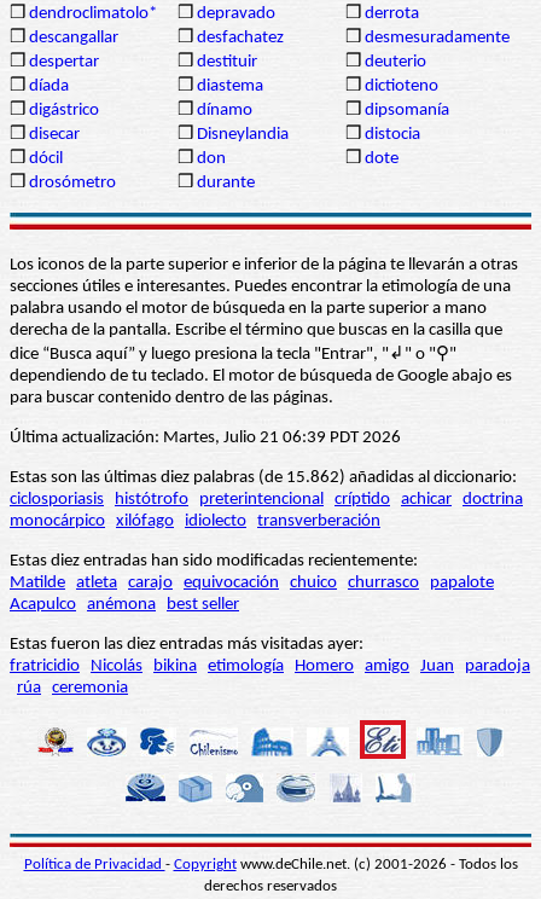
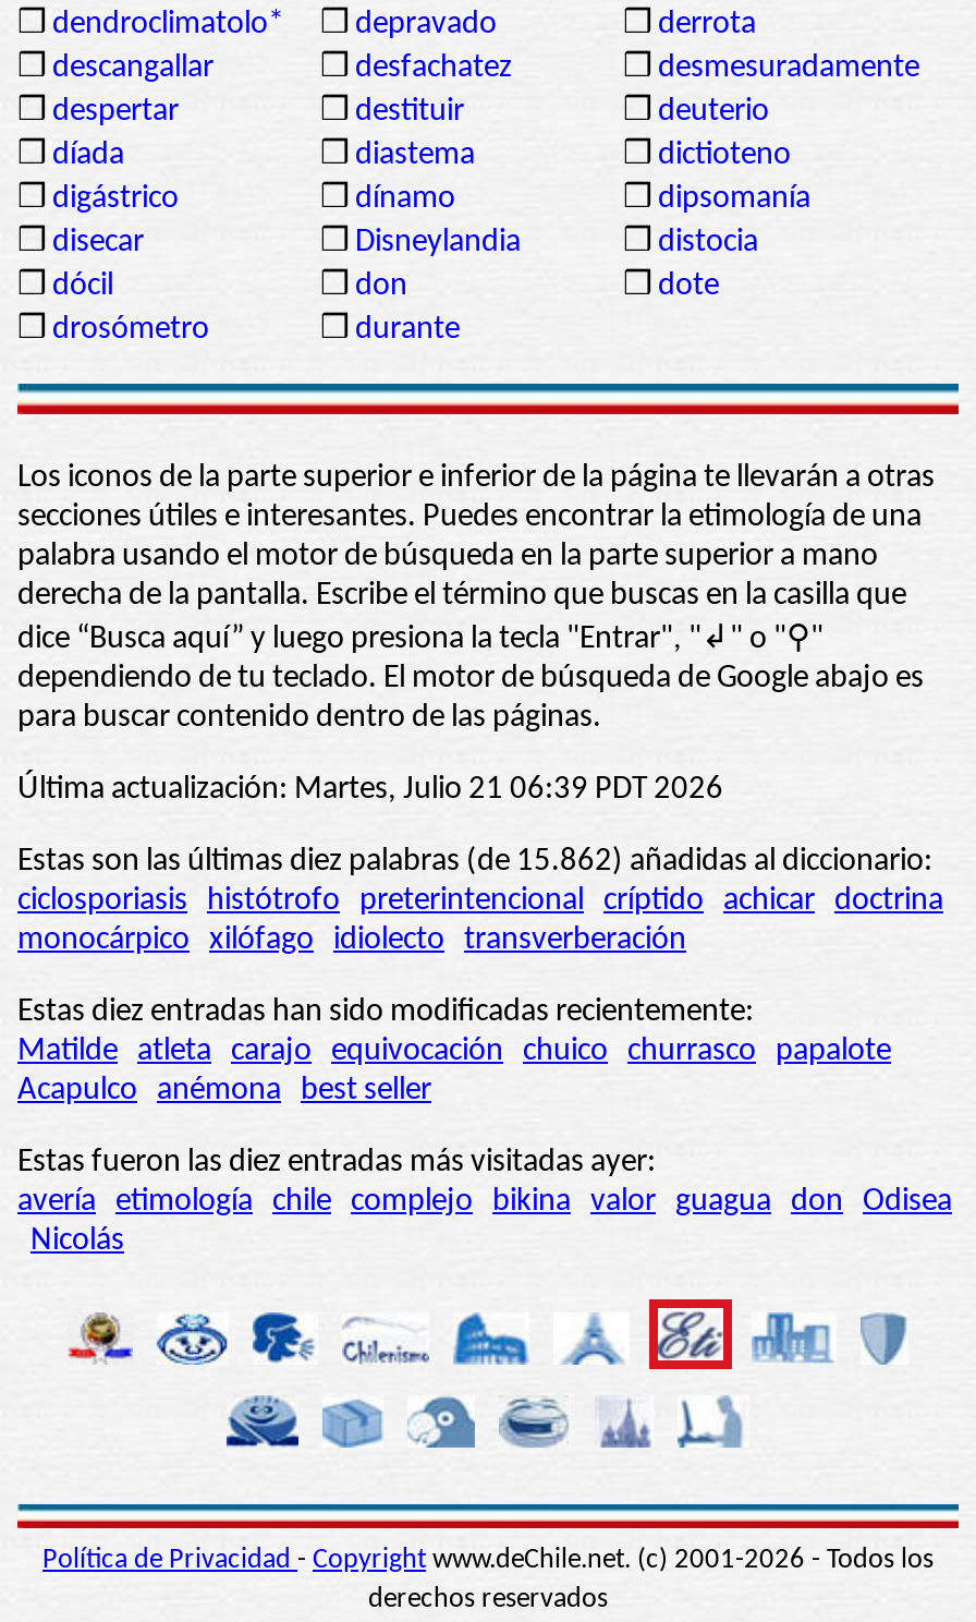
[10,657,530,697] fratricidio Nicolás bikina etimología Homero amigo Juan paradoja | rúa ceremonia -> [17,1186,952,1258] avería etimología chile complejo bikina valor guagua don Odisea | Nicolás

